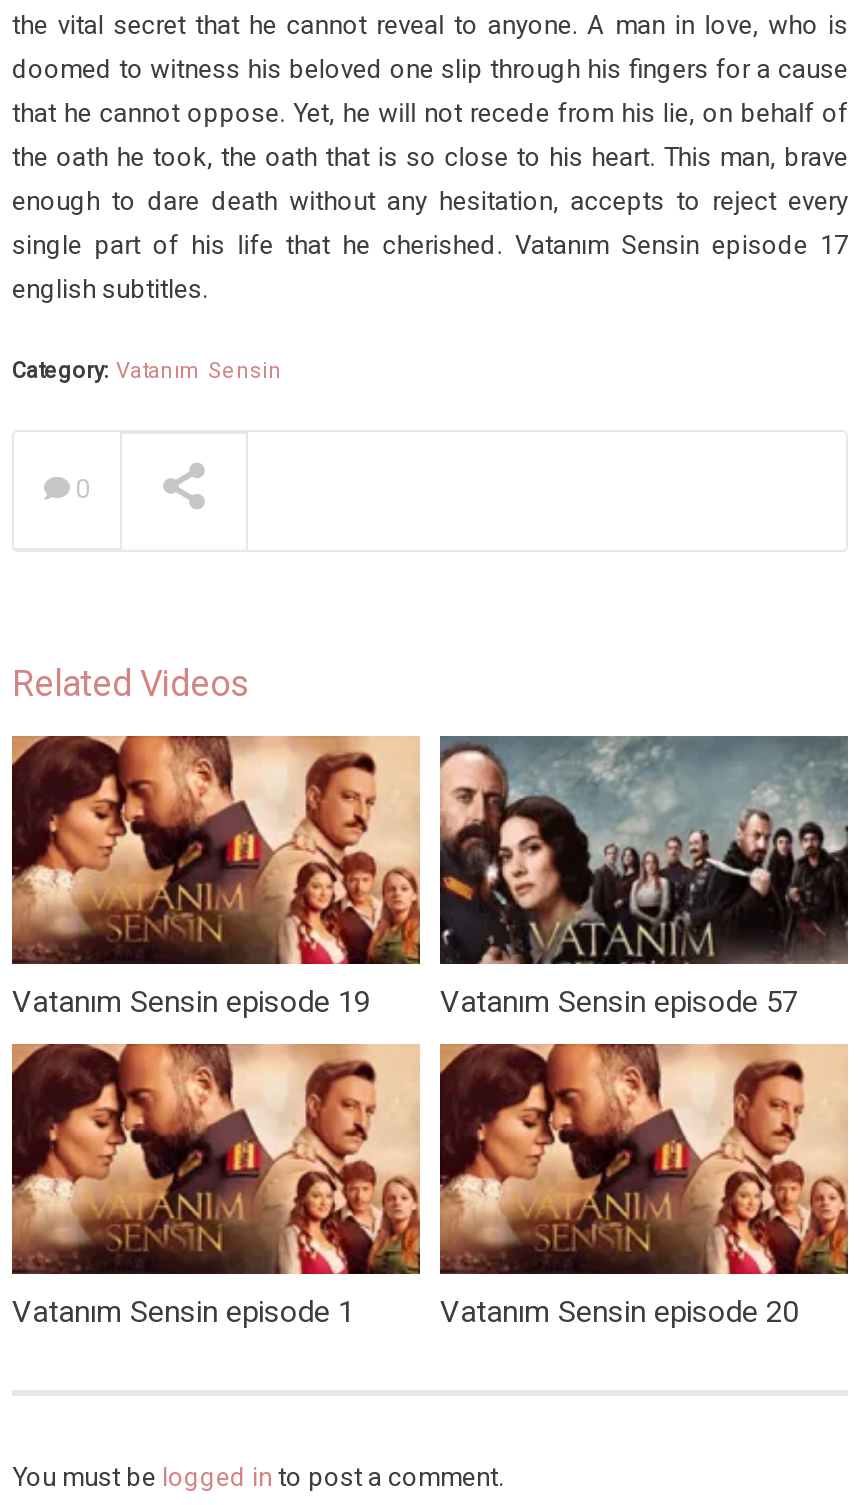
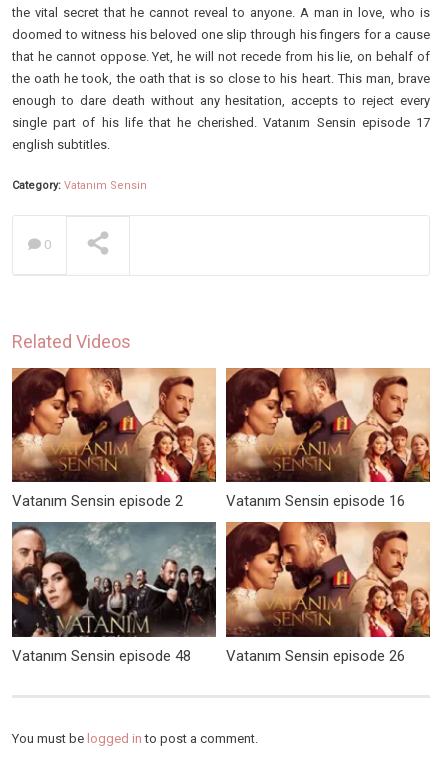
moved [438,734,850,966] -> [11,521,217,638]: [image]
[12,985,370,1021] Vatanım Sensin episode 19 -> [12,492,183,510] Vatanım Sensin episode 2
[440,985,798,1021] Vatanım Sensin episode 57 -> [226,492,405,510] Vatanım Sensin episode 16
moved [10,1042,422,1276] -> [225,367,431,483]: [image]
[12,1294,354,1330] Vatanım Sensin episode 1 -> [12,647,191,665] Vatanım Sensin episode 48
[440,1294,798,1330] Vatanım Sensin episode 20 -> [226,647,405,665] Vatanım Sensin episode 26

